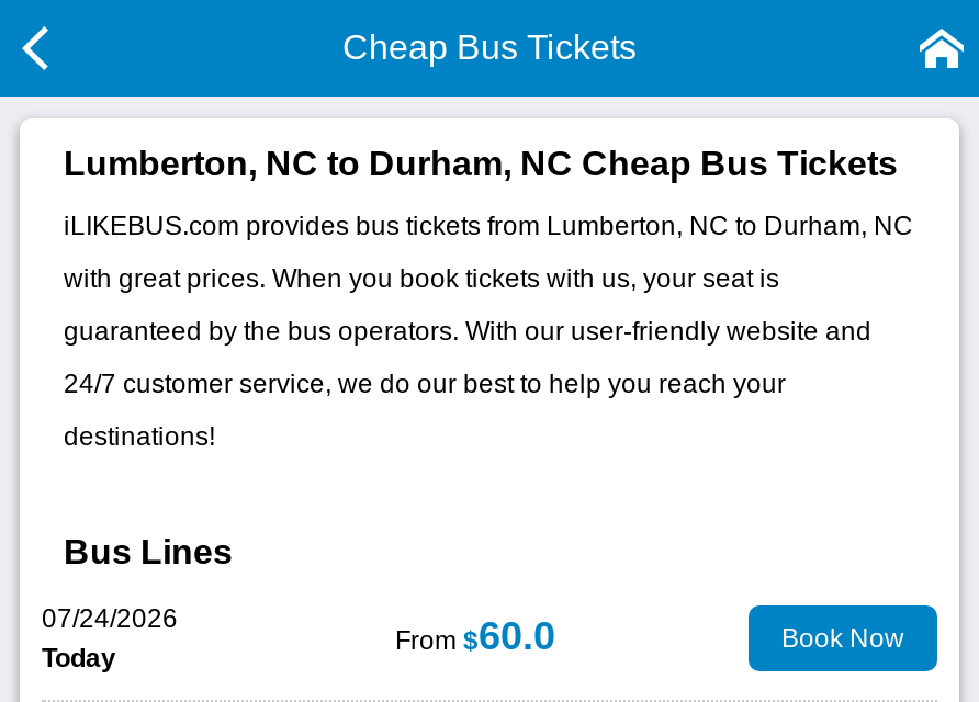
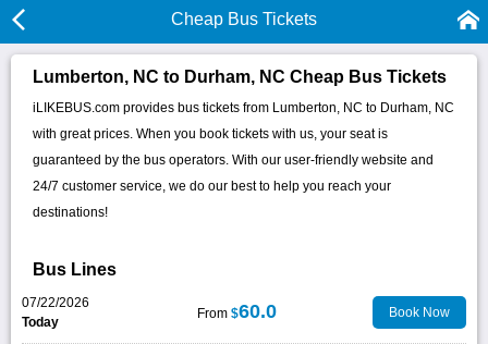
[42,603,178,634] 07/24/2026 -> [22,295,89,310] 07/22/2026

